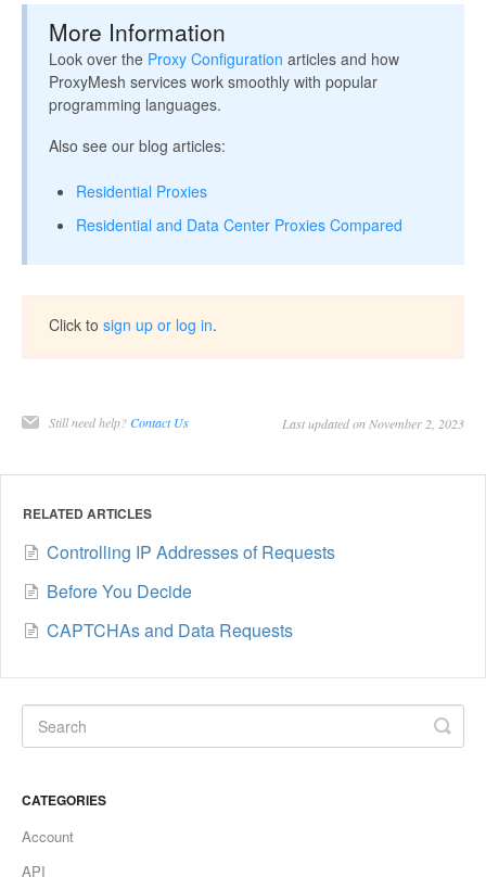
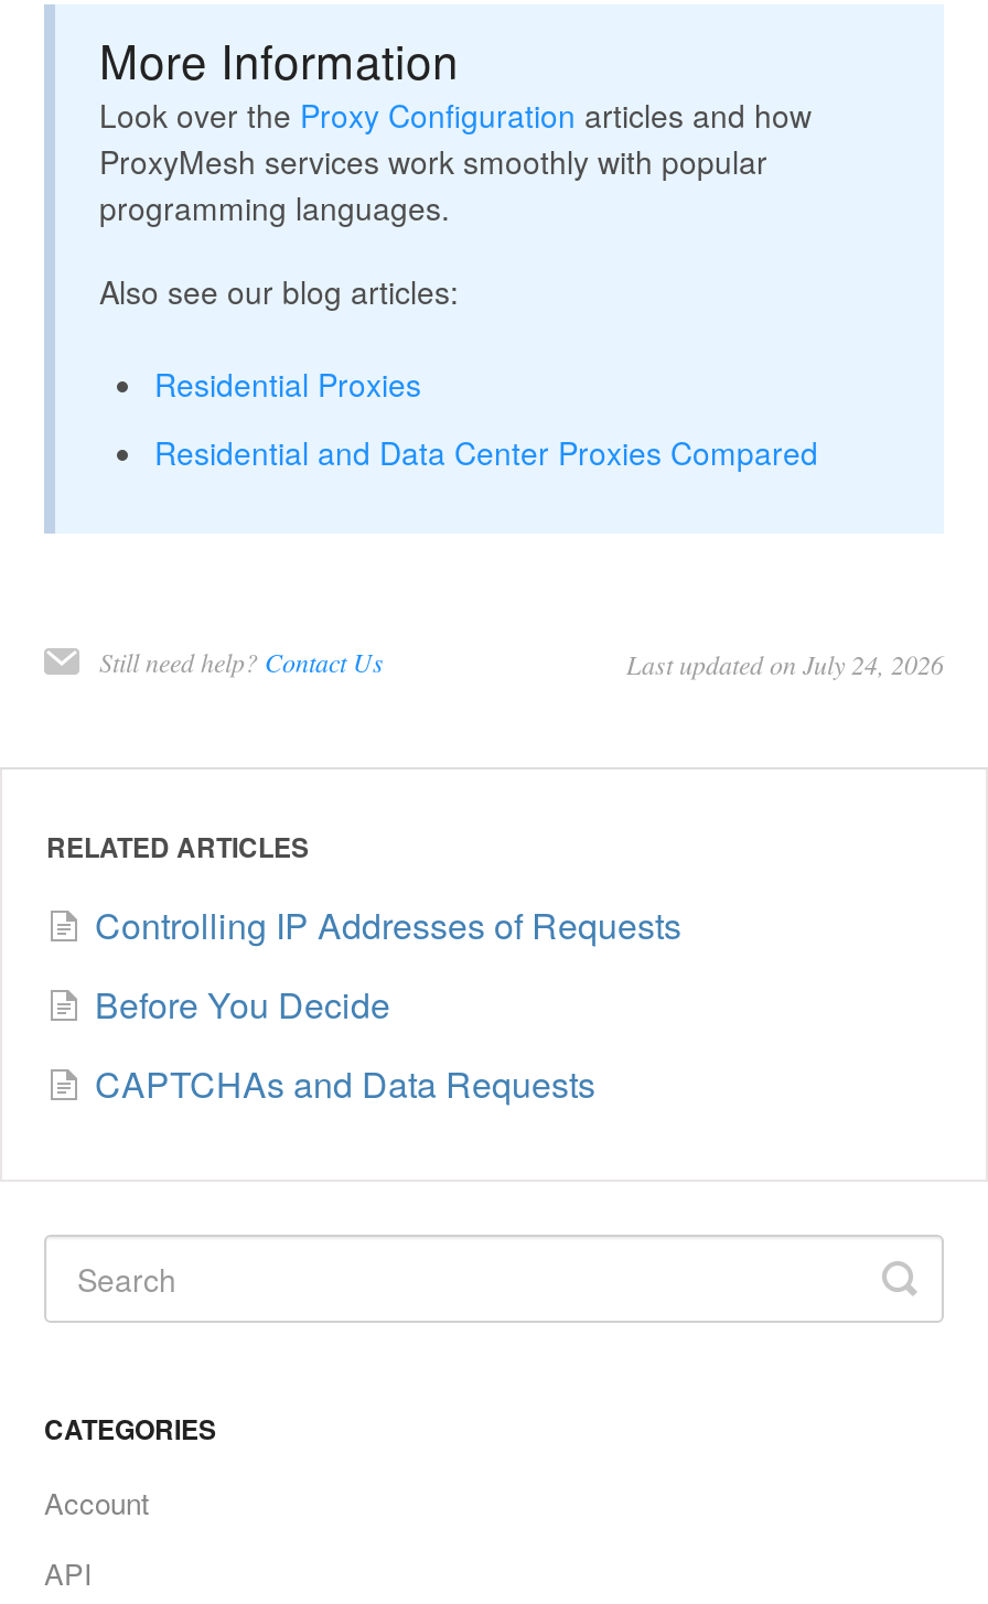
[49,313,217,335] Click to sign up or log in. -> none
[282,414,464,432] Last updated on November 2, 2023 -> [626,646,944,681] Last updated on July 24, 2026

